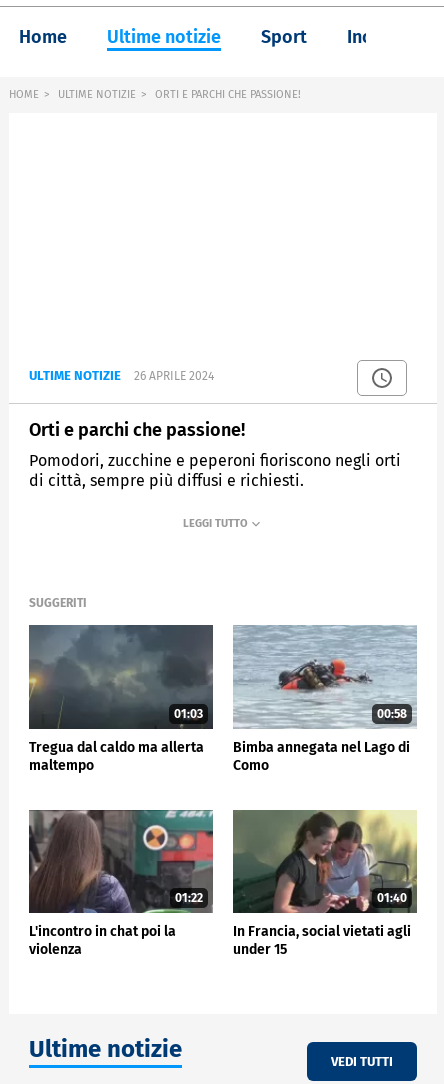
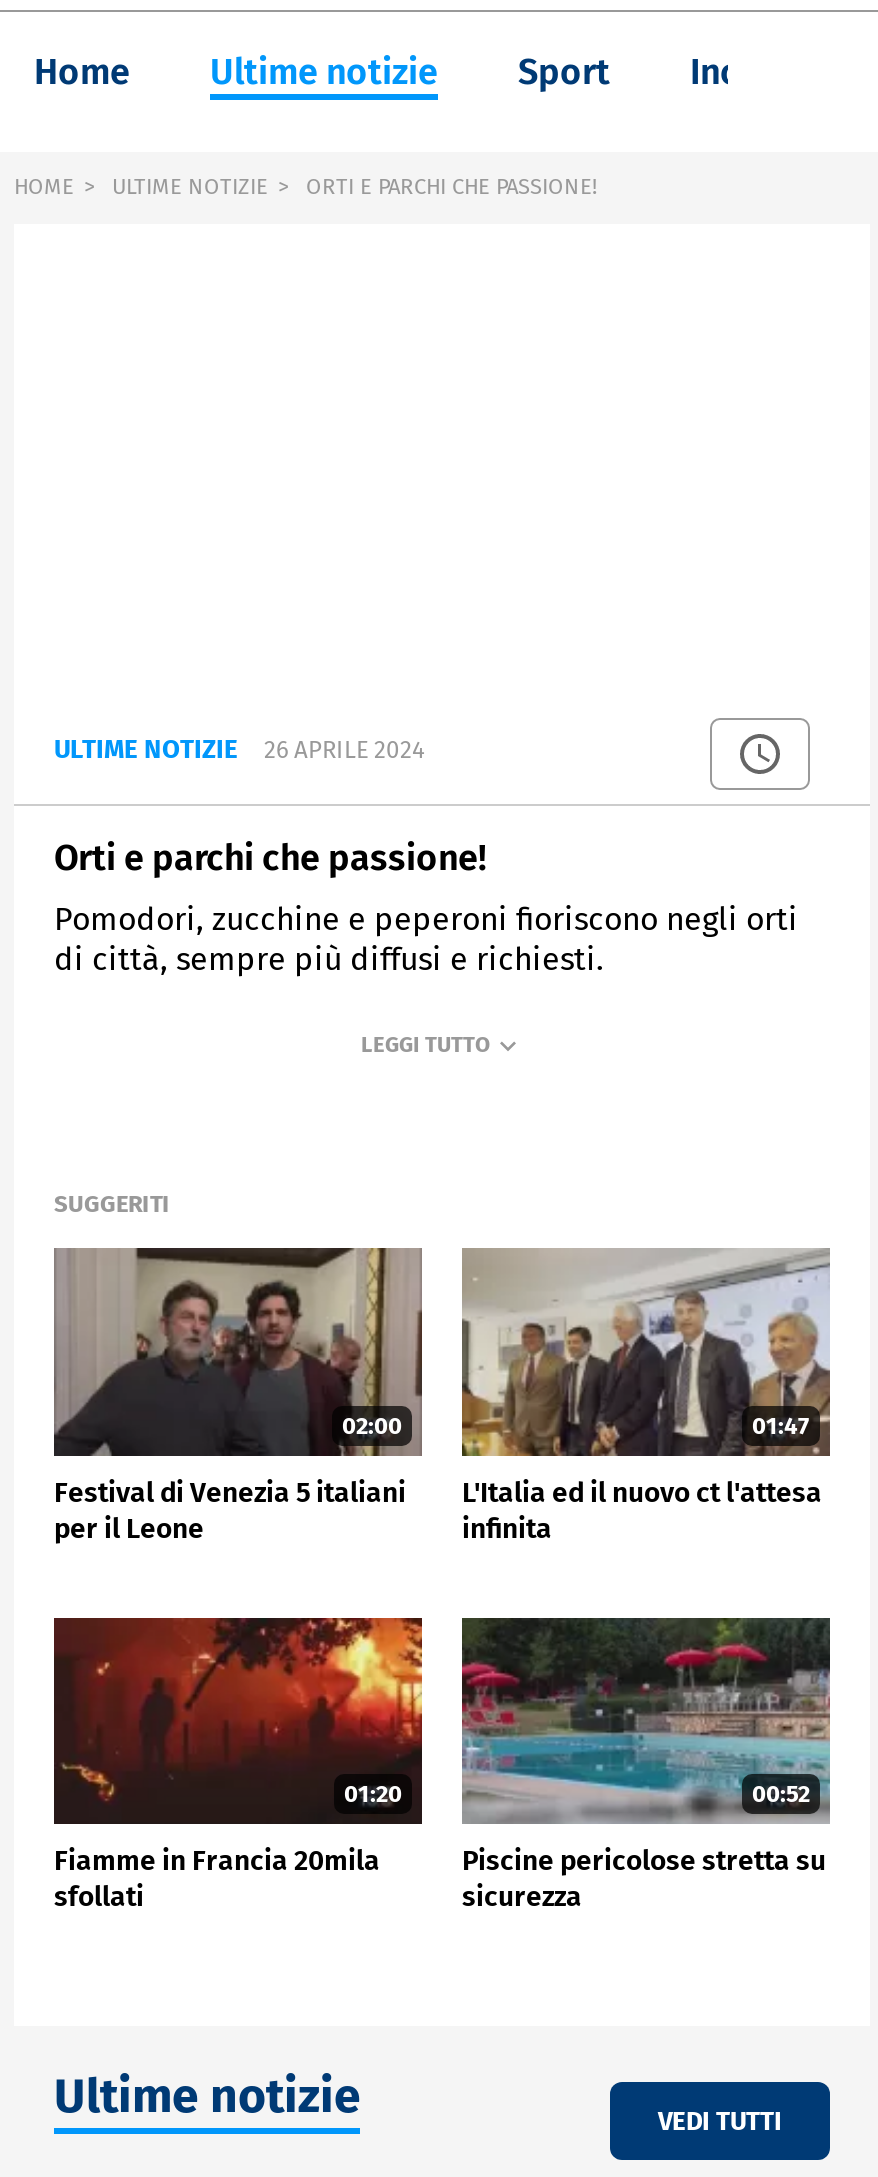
[29,624,214,730] [image] | 01:03 -> [54,1246,422,1458] [image] | 02:00
[233,625,417,729] [image] | 00:58 -> [460,1248,830,1458] [image] | 01:47
[29,739,204,774] Tregua dal caldo ma allerta | maltempo -> [54,1476,406,1546] Festival di Venezia 5 italiani | per il Leone
[233,739,410,774] Bimba annegata nel Lago di | Como -> [462,1476,822,1546] L'Italia ed il nuovo ct l'attesa | infinita
[29,809,214,914] [image] | 01:22 -> [54,1616,424,1826] [image] | 01:20
[232,809,418,913] [image] | 01:40 -> [460,1616,832,1824] [image] | 00:52
[29,923,176,958] L'incontro in chat poi la | violenza -> [54,1845,380,1915] Fiamme in Francia 20mila | sfollati
[233,923,411,958] In Francia, social vietati agli | under 15 -> [462,1845,826,1915] Piscine pericolose stretta su | sicurezza

